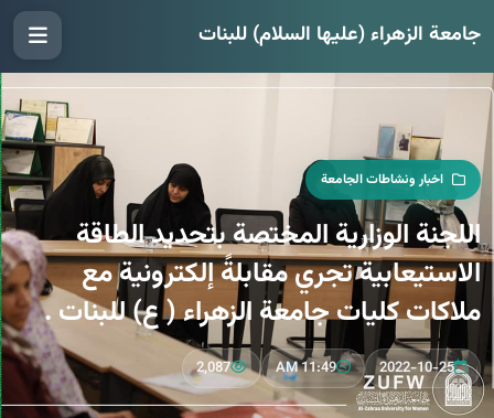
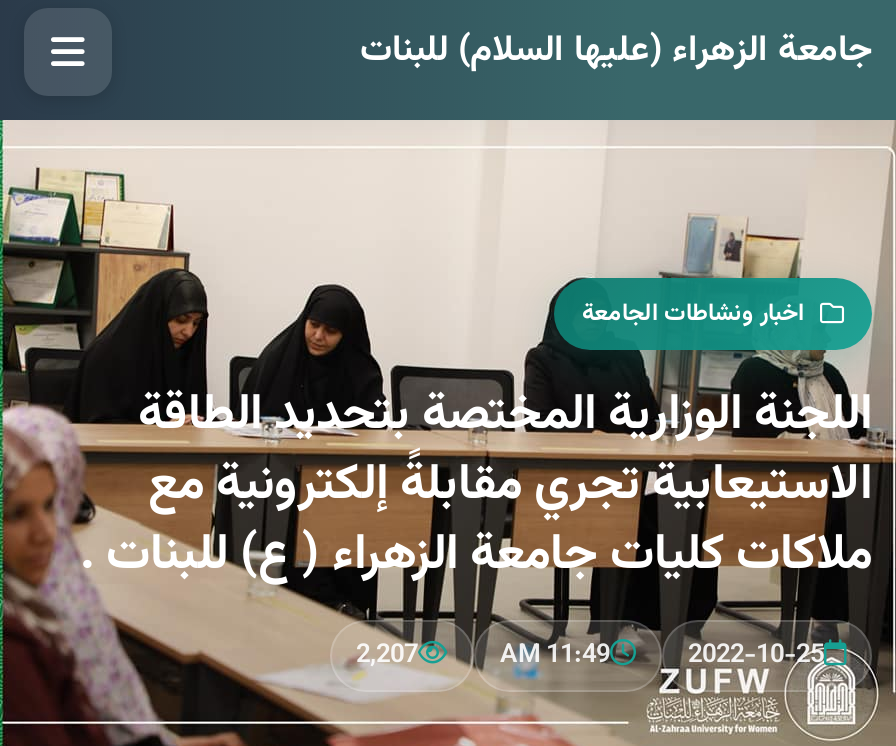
[196,357,230,379] 2,087 -> [356,636,418,676] 2,207

